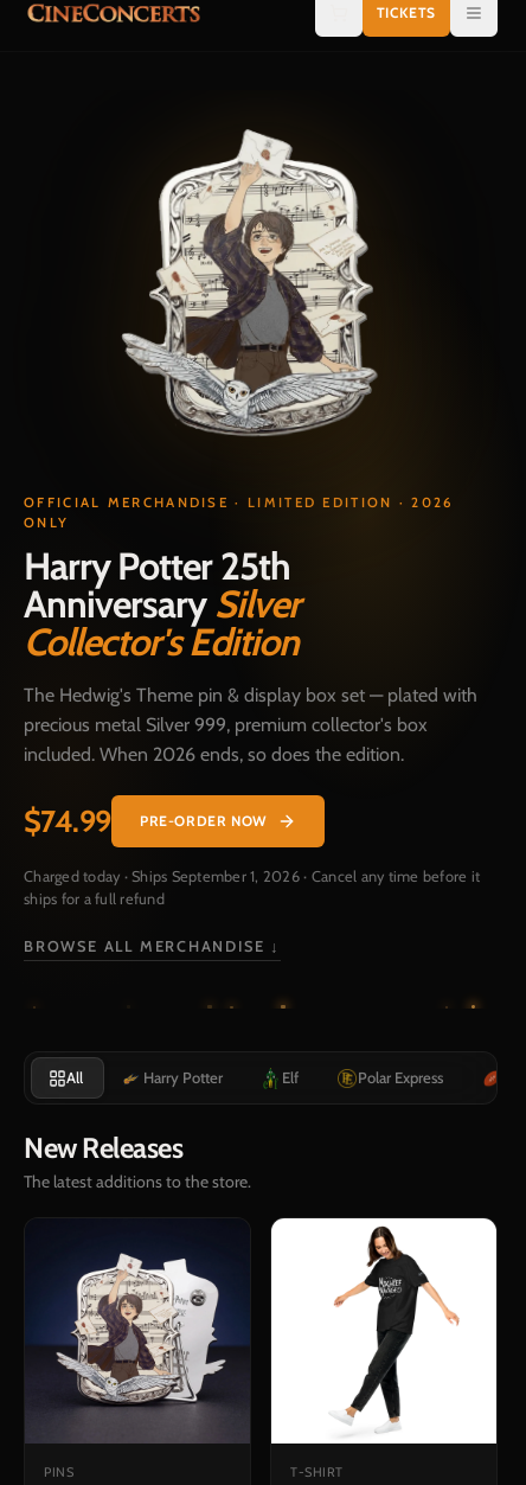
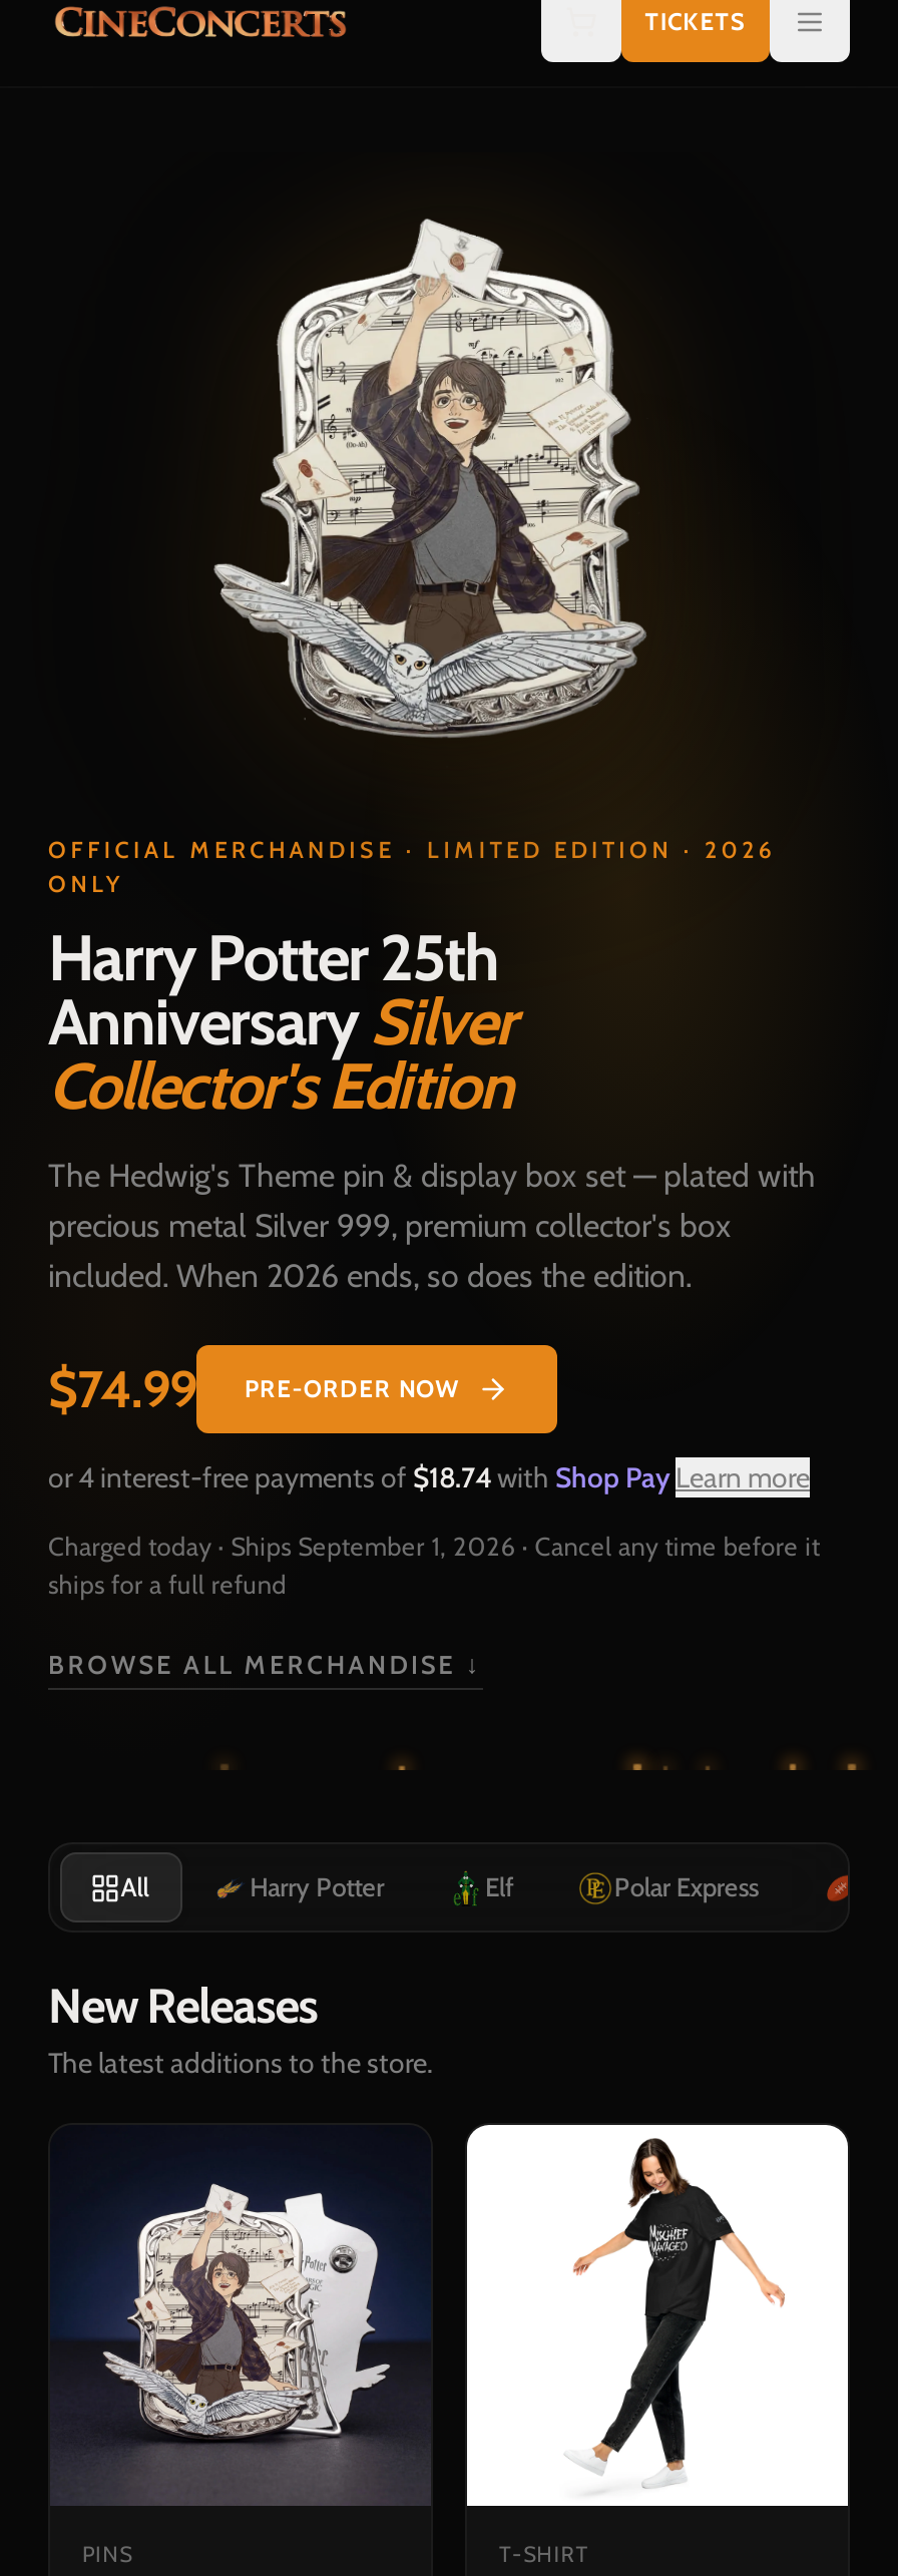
none -> [48,1460,810,1496] or4 interest-free payments of $18.74 with Shop Pay Learn more

